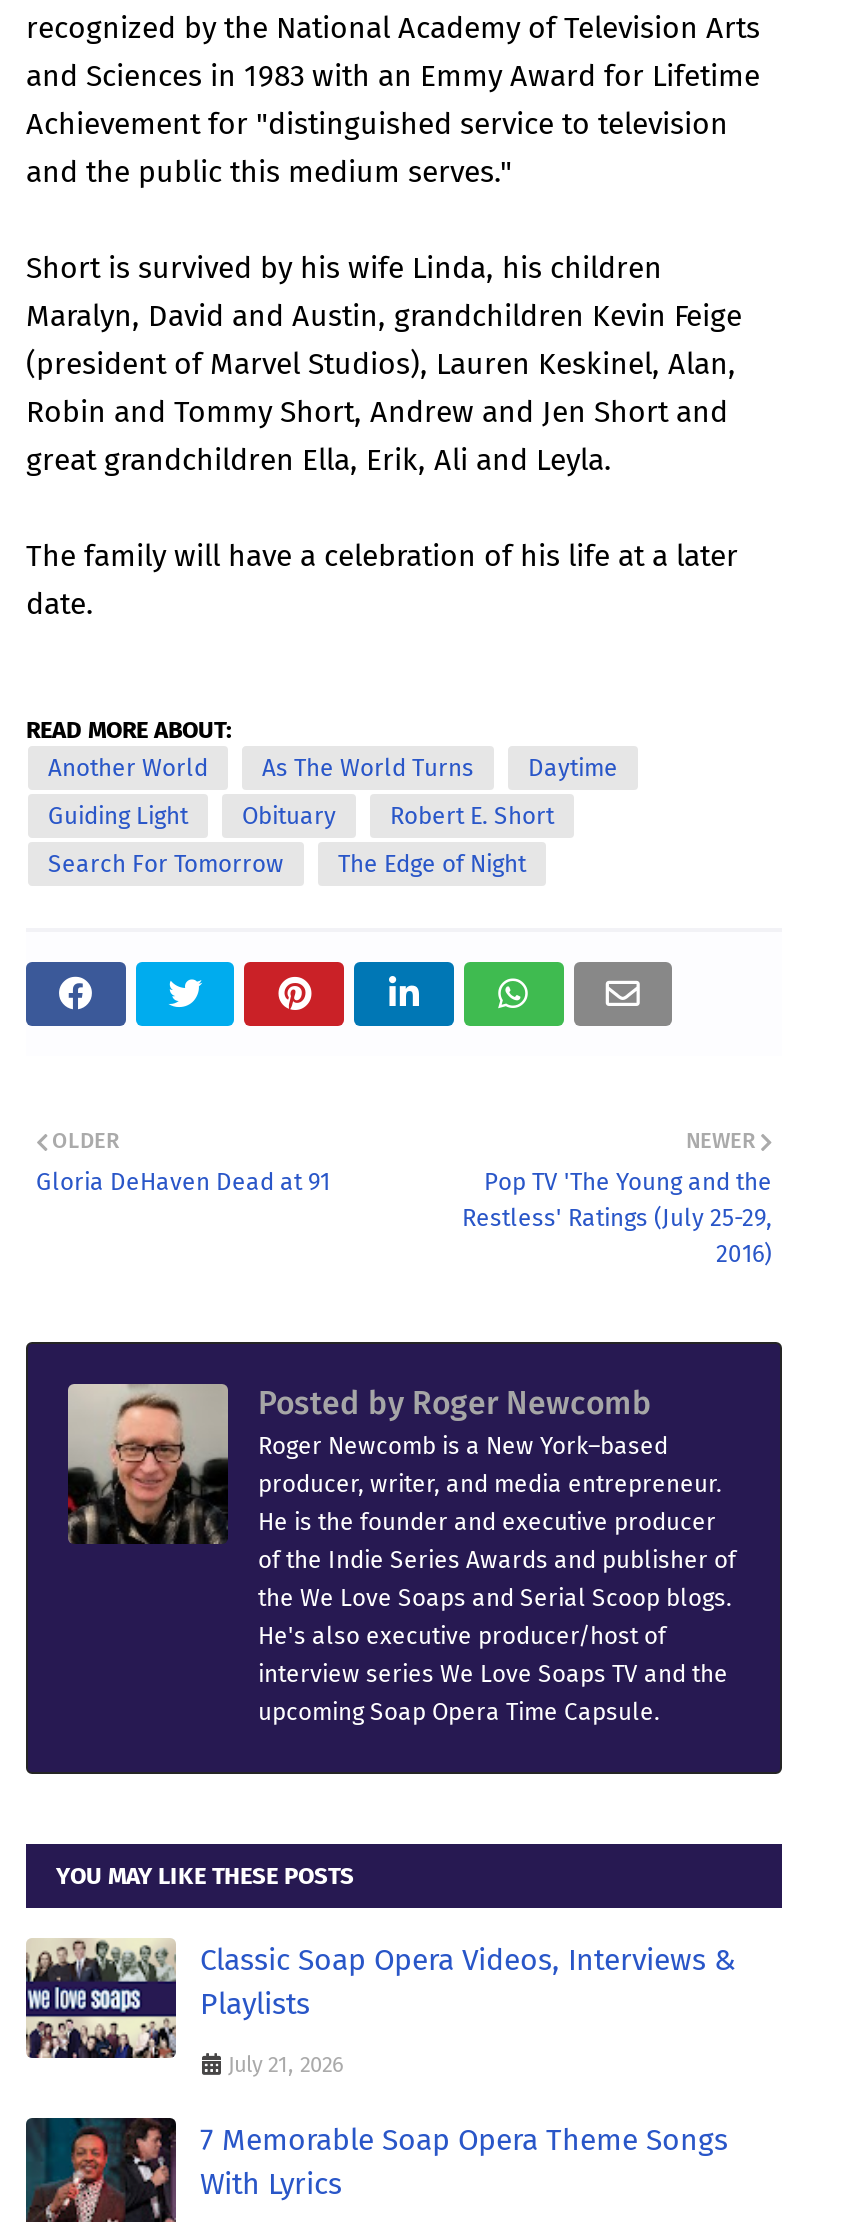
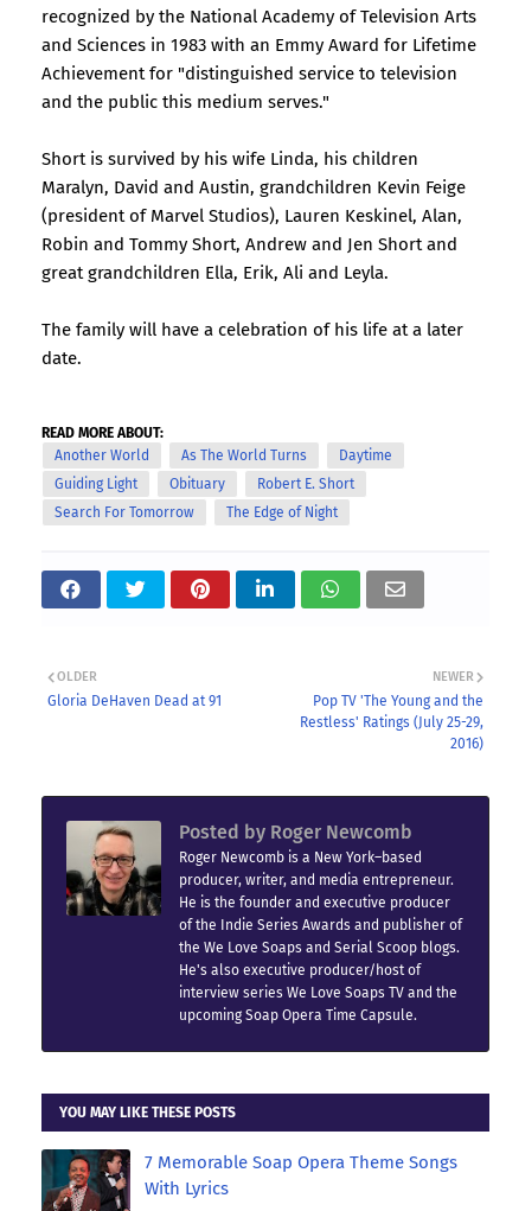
[24,1938,736,2088] [image] | Classic Soap Opera Videos, Interviews & | Playlists | July 21, 2026 -> none

